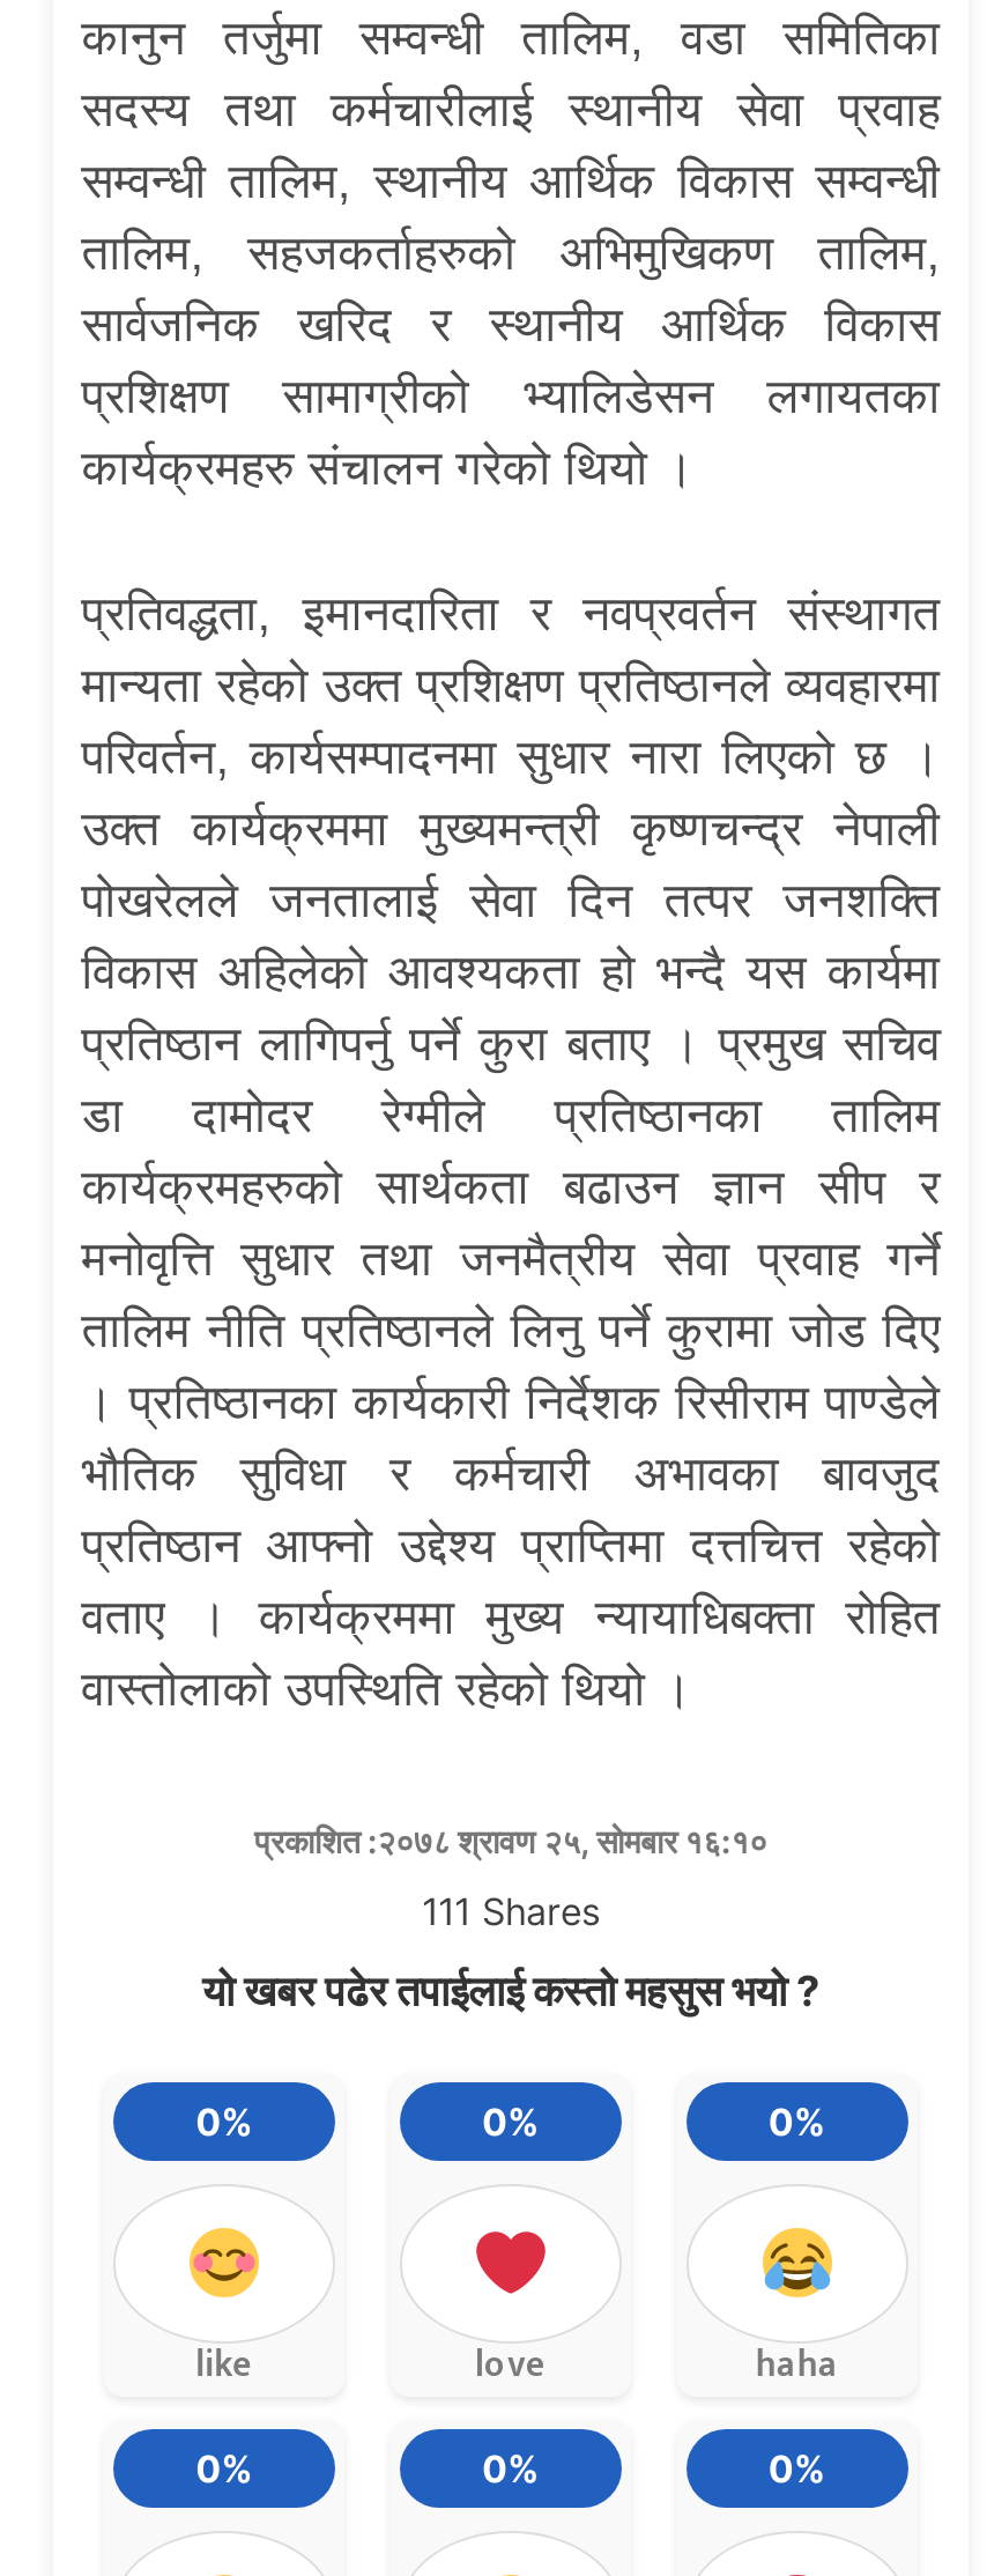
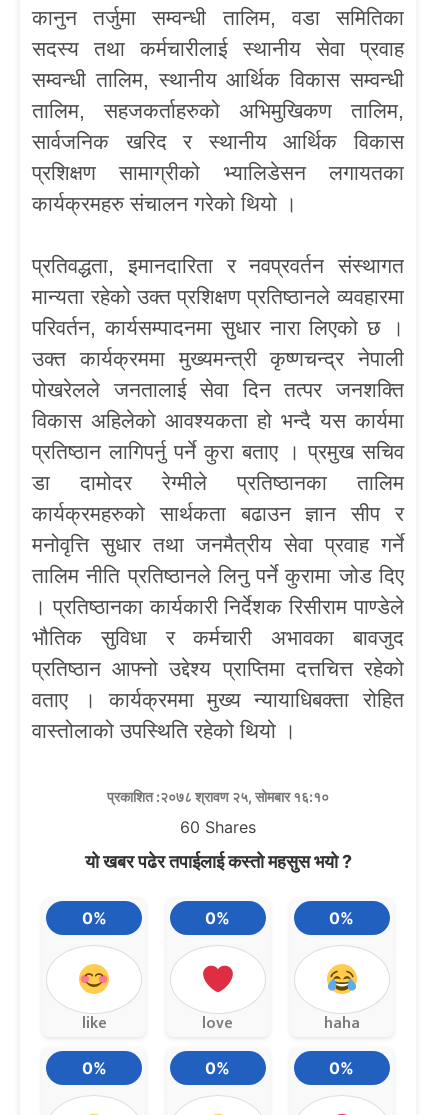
[422,1887,600,1933] 111 Shares -> [180,817,256,837] 60 Shares

